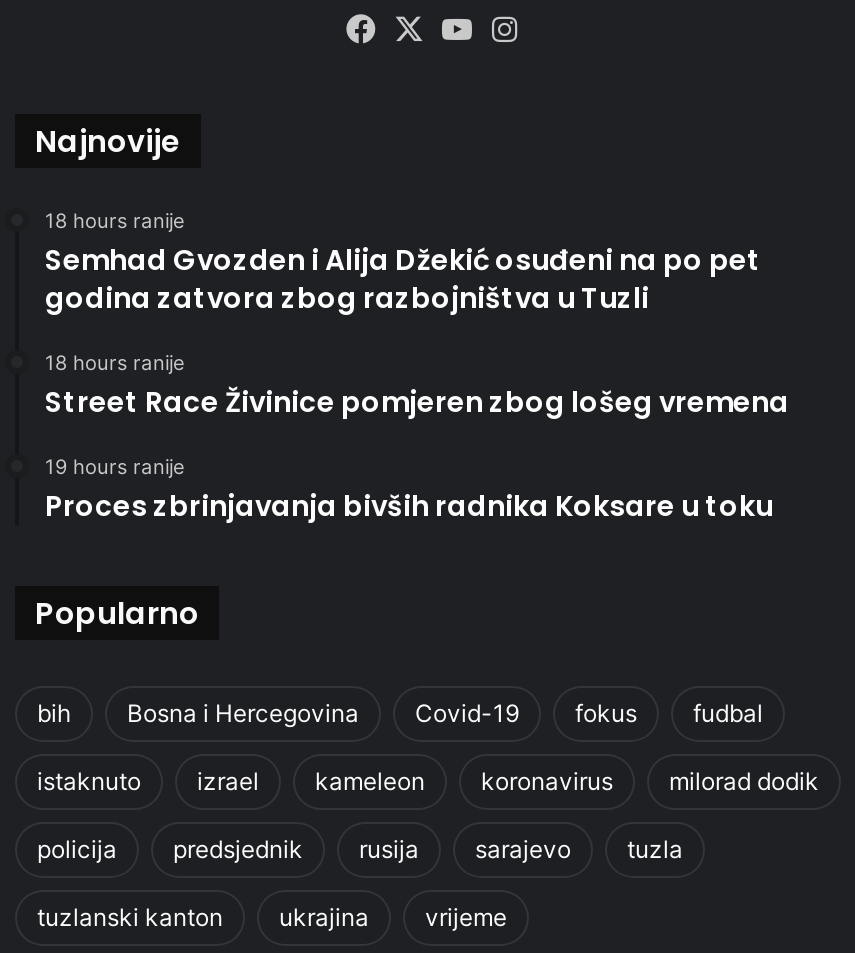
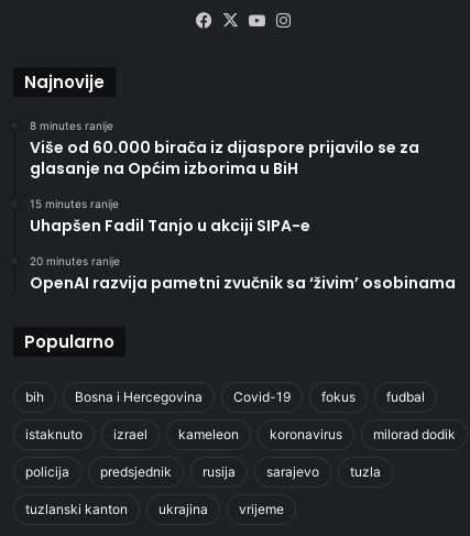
[45,207,761,317] 18 hours ranije | Semhad Gvozden i Alija Džekić osuđeni na po pet | godina zatvora zbog razbojništva u Tuzli -> [30,118,419,179] 8 minutes ranije | Više od 60.000 birača iz dijaspore prijavilo se za | glasanje na Općim izborima u BiH
[45,349,789,421] 18 hours ranije | Street Race Živinice pomjeren zbog lošeg vremena -> [30,197,310,236] 15 minutes ranije | Uhapšen Fadil Tanjo u akciji SIPA-e
[45,453,773,525] 19 hours ranije | Proces zbrinjavanja bivših radnika Koksare u toku -> [30,254,456,293] 20 minutes ranije | OpenAI razvija pametni zvučnik sa ‘živim’ osobinama

